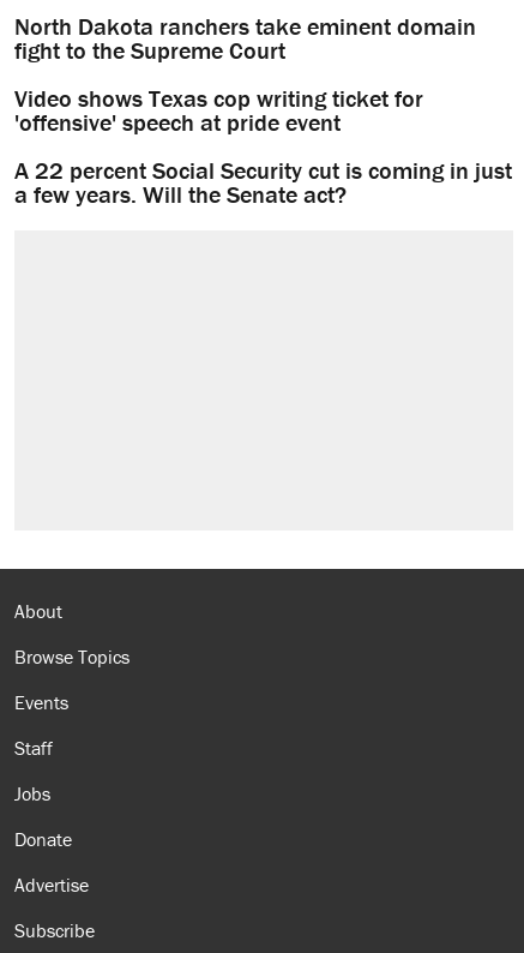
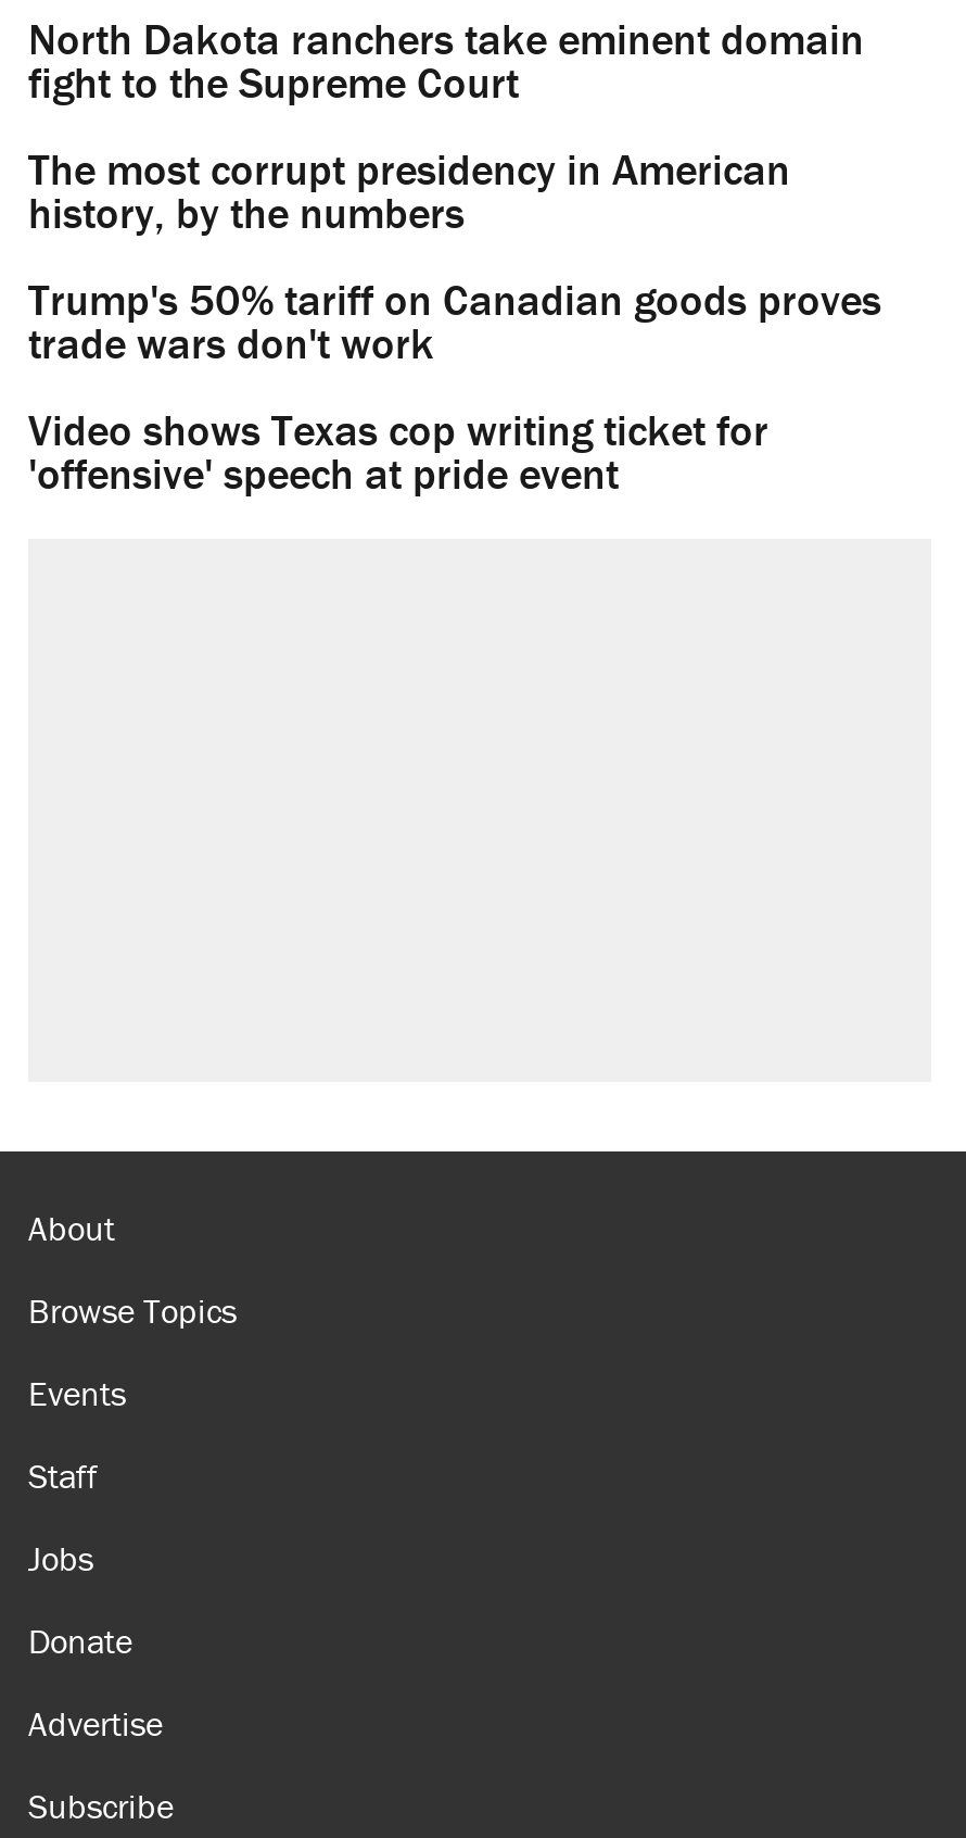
none -> [28,142,881,370] The most corrupt presidency in American | history, by the numbers | Trump's 50% tariff on Canadian goods proves | trade wars don't work
moved [14,83,423,137] -> [28,403,768,500]: Video shows Texas cop writing ticket for | 'offensive' speech at pride event
[14,155,512,209] A 22 percent Social Security cut is coming in just | a few years. Will the Senate act? -> none

